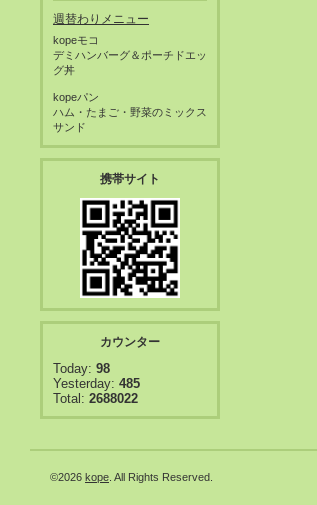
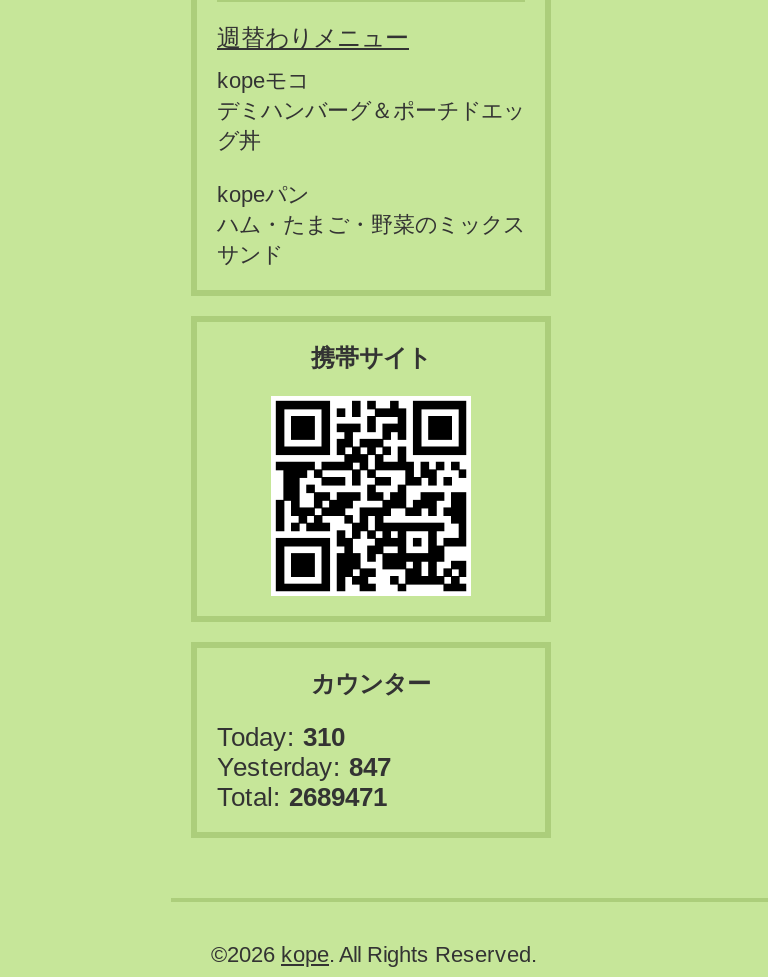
[53,361,110,376] Today: 98 -> [217,722,345,752] Today: 310
[53,376,140,391] Yesterday: 485 -> [217,752,391,782] Yesterday: 847
[53,391,138,406] Total: 2688022 -> [217,782,387,812] Total: 2689471

